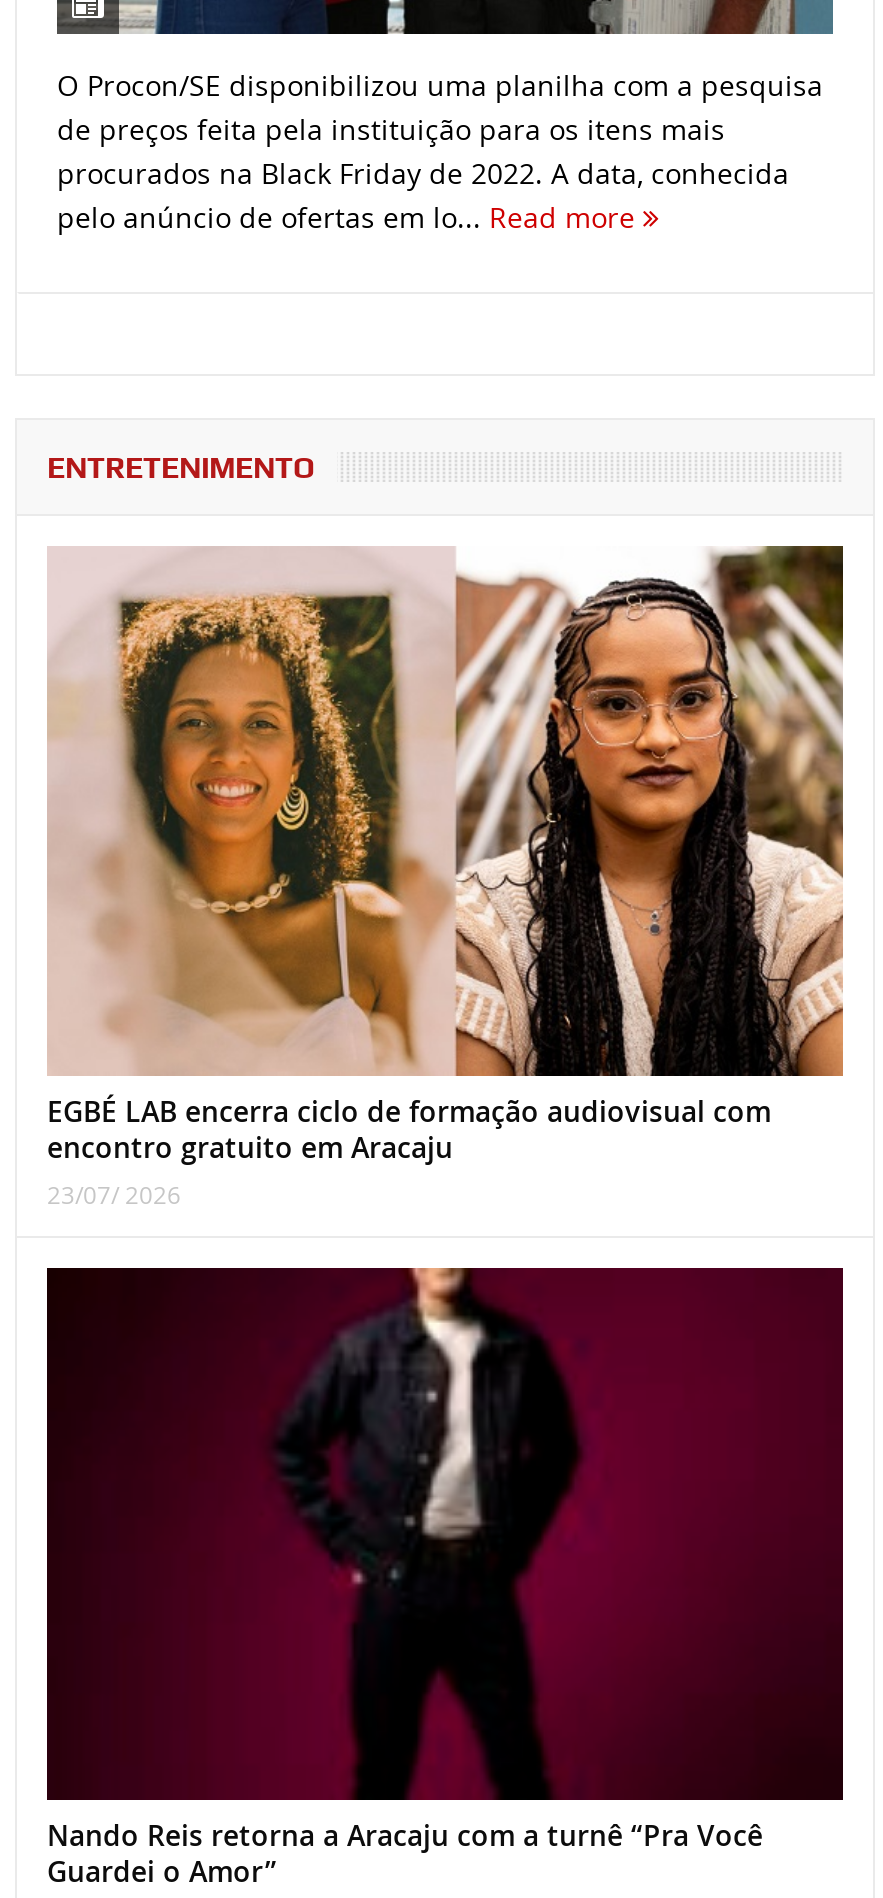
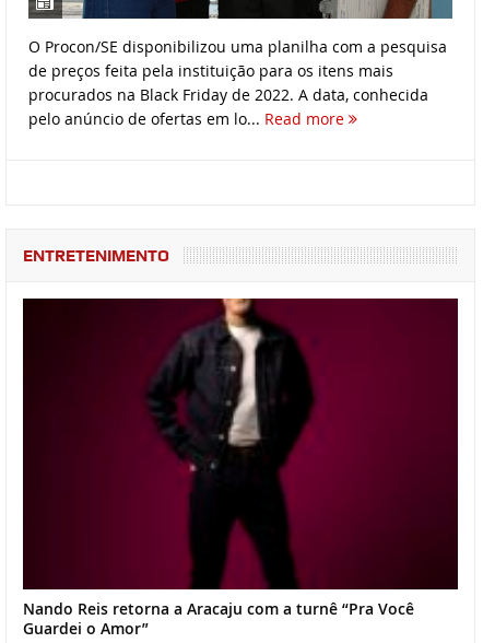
[47,544,845,1211] [image] | EGBÉ LAB encerra ciclo de formação audiovisual com | encontro gratuito em Aracaju | 23/07/ 2026 -> none

